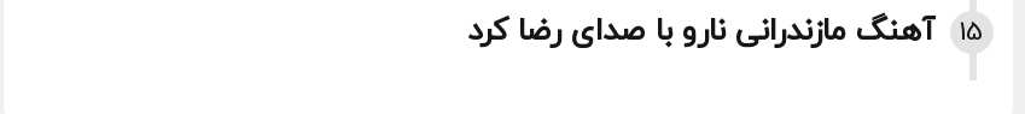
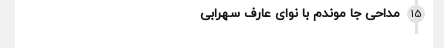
[467,12,933,55] آهنگ مازندرانی نارو با صدای رضا کرد -> [200,5,400,23] مداحی جا موندم با نوای عارف سهرابی

